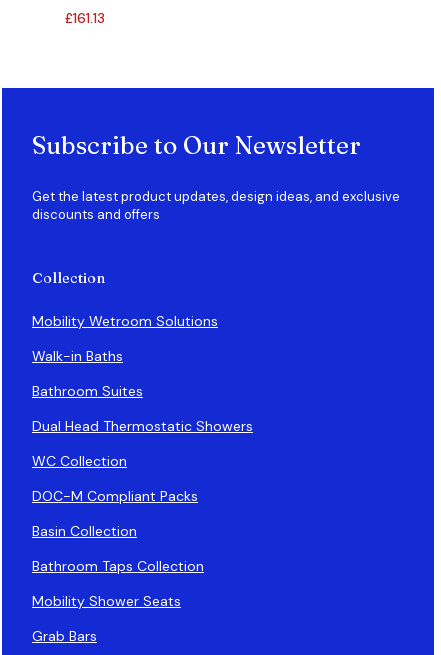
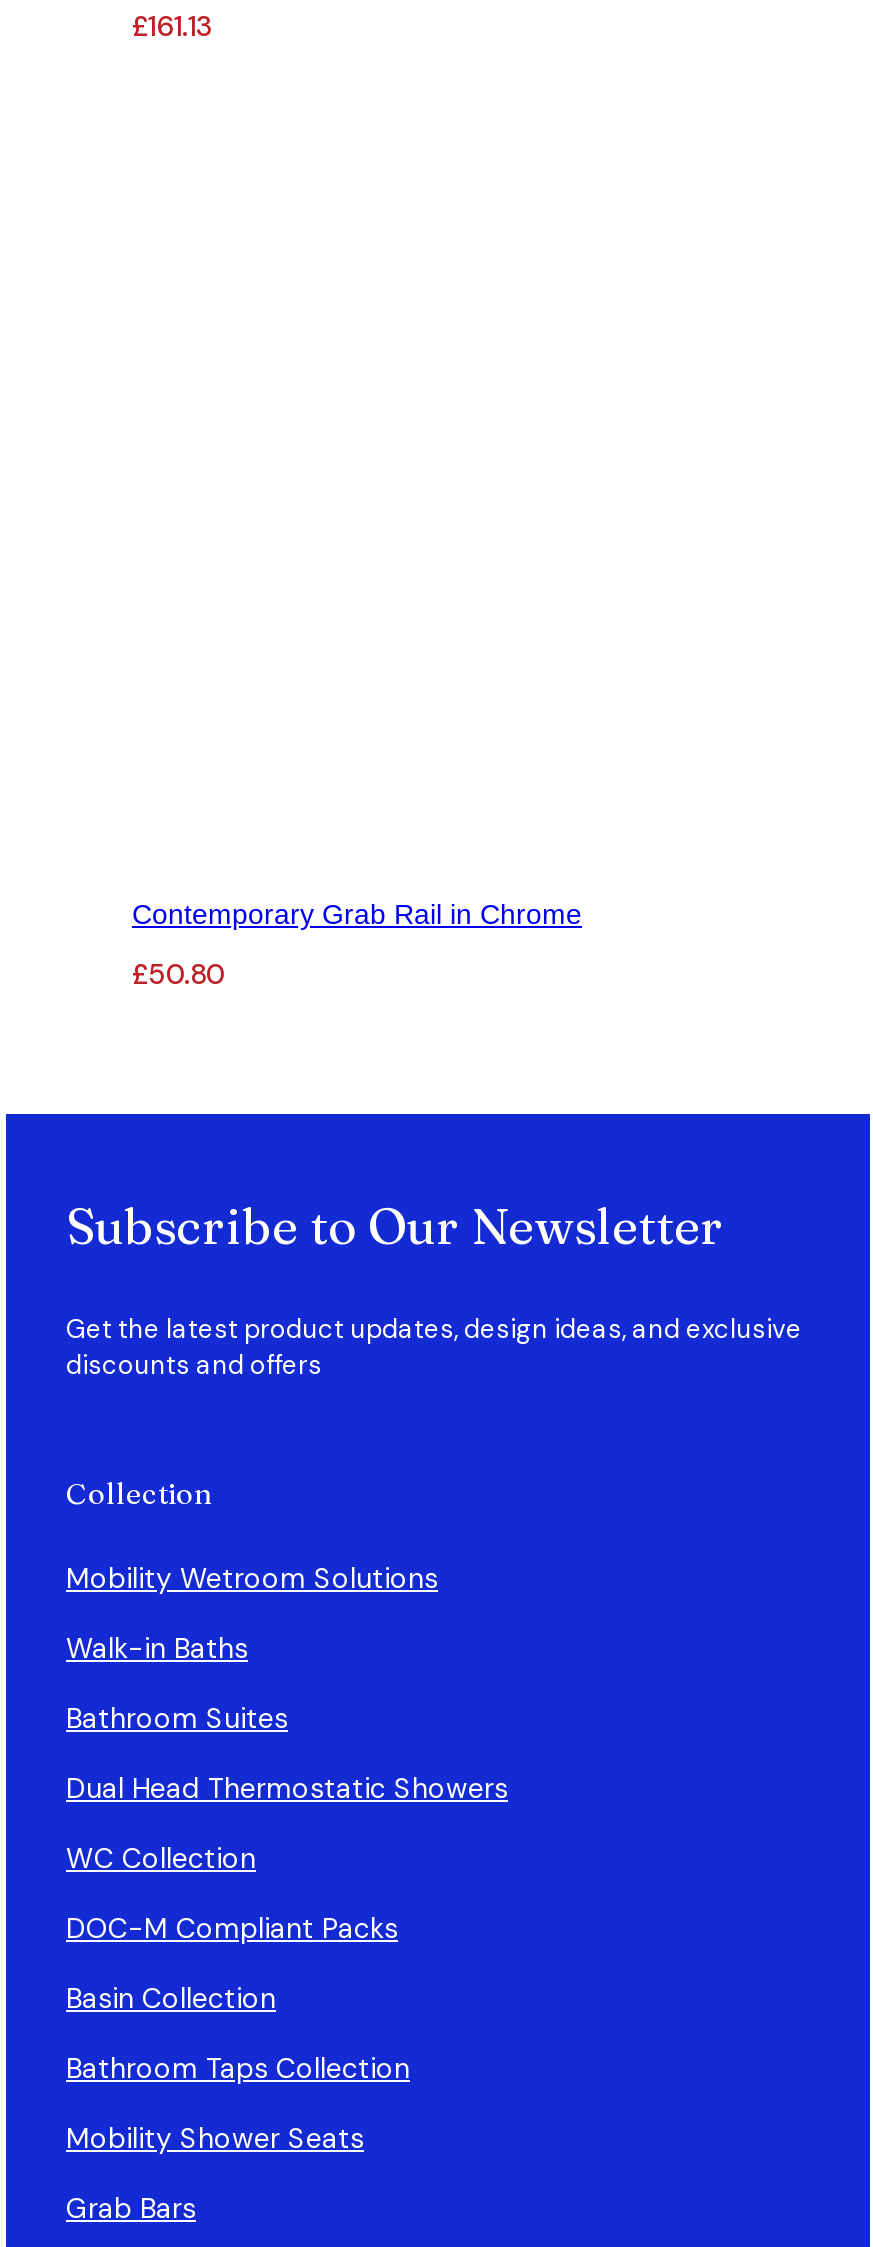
none -> [132,898,582,992] Contemporary Grab Rail in Chrome | £50.80

